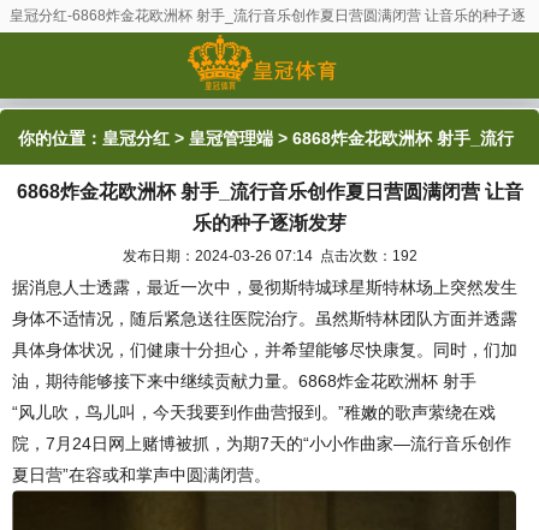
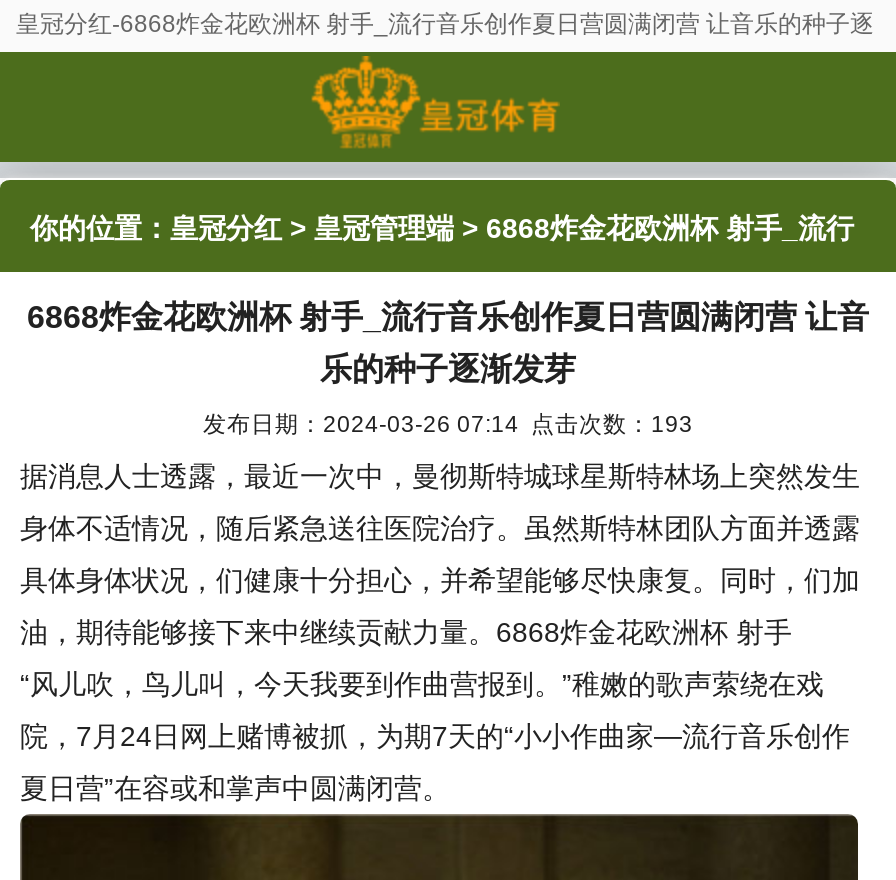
[122,248,417,263] 发布日期：2024-03-26 07:14 点击次数：192 -> [203,410,693,436] 发布日期：2024-03-26 07:14 点击次数：193

